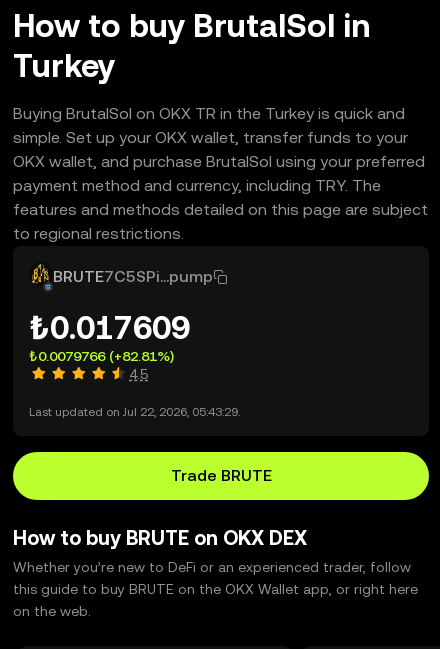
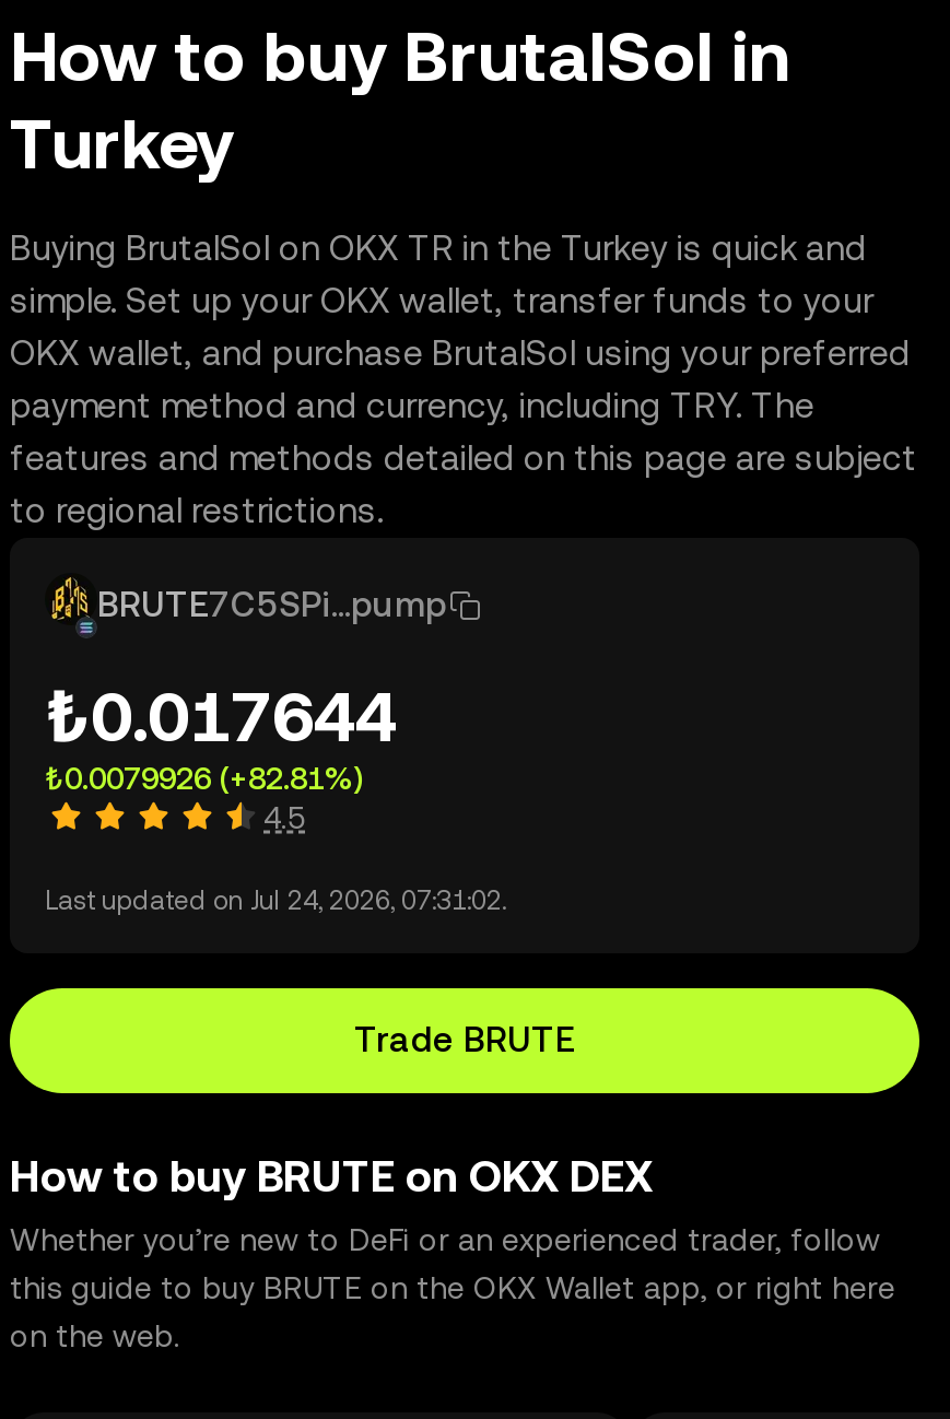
[29,309,190,346] ₺0.017609 -> [45,676,397,757] ₺0.017644
[29,348,174,364] ₺0.0079766 (+82.81%) -> [45,761,362,796] ₺0.0079926 (+82.81%)
[29,405,240,419] Last updated on Jul 22, 2026, 05:43:29. -> [45,886,506,916] Last updated on Jul 24, 2026, 07:31:02.

